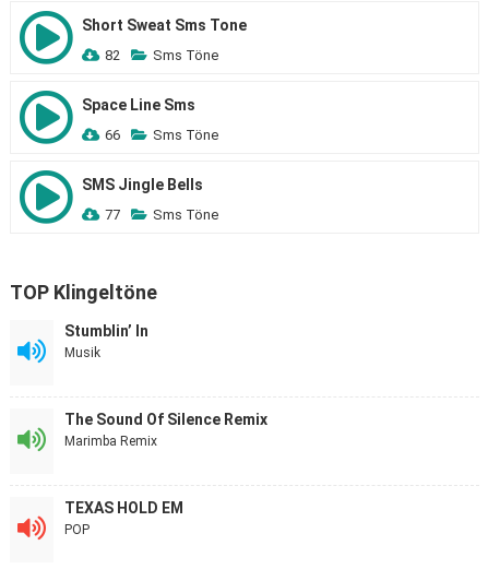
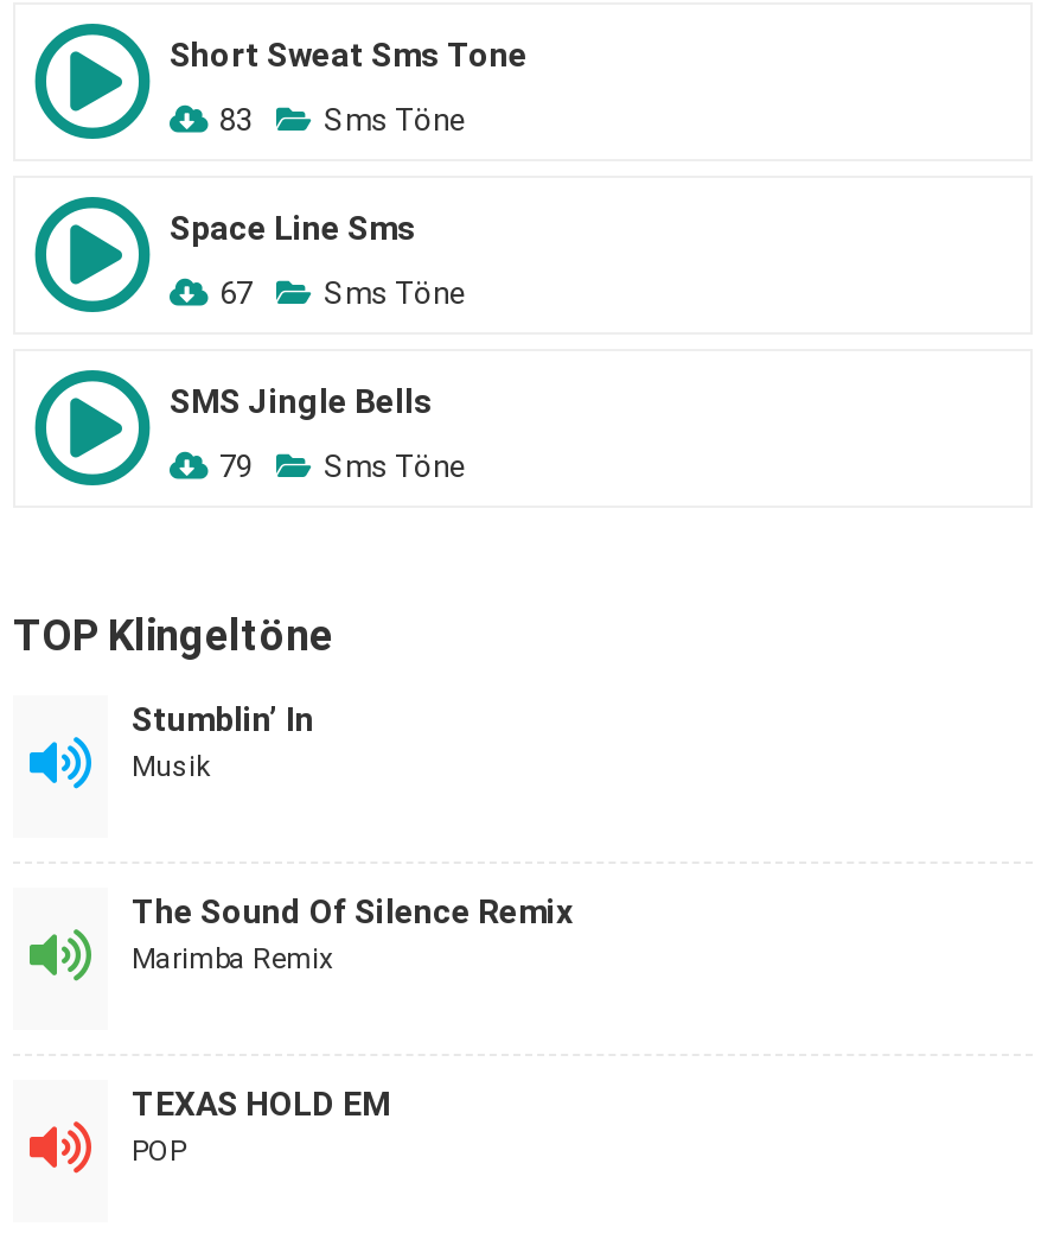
[105,47,218,63] 82 Sms Töne -> [219,102,466,138] 83 Sms Töne
[105,127,218,143] 66 Sms Töne -> [219,275,466,311] 67 Sms Töne
[105,206,218,223] 77 Sms Töne -> [219,449,466,484] 79 Sms Töne

